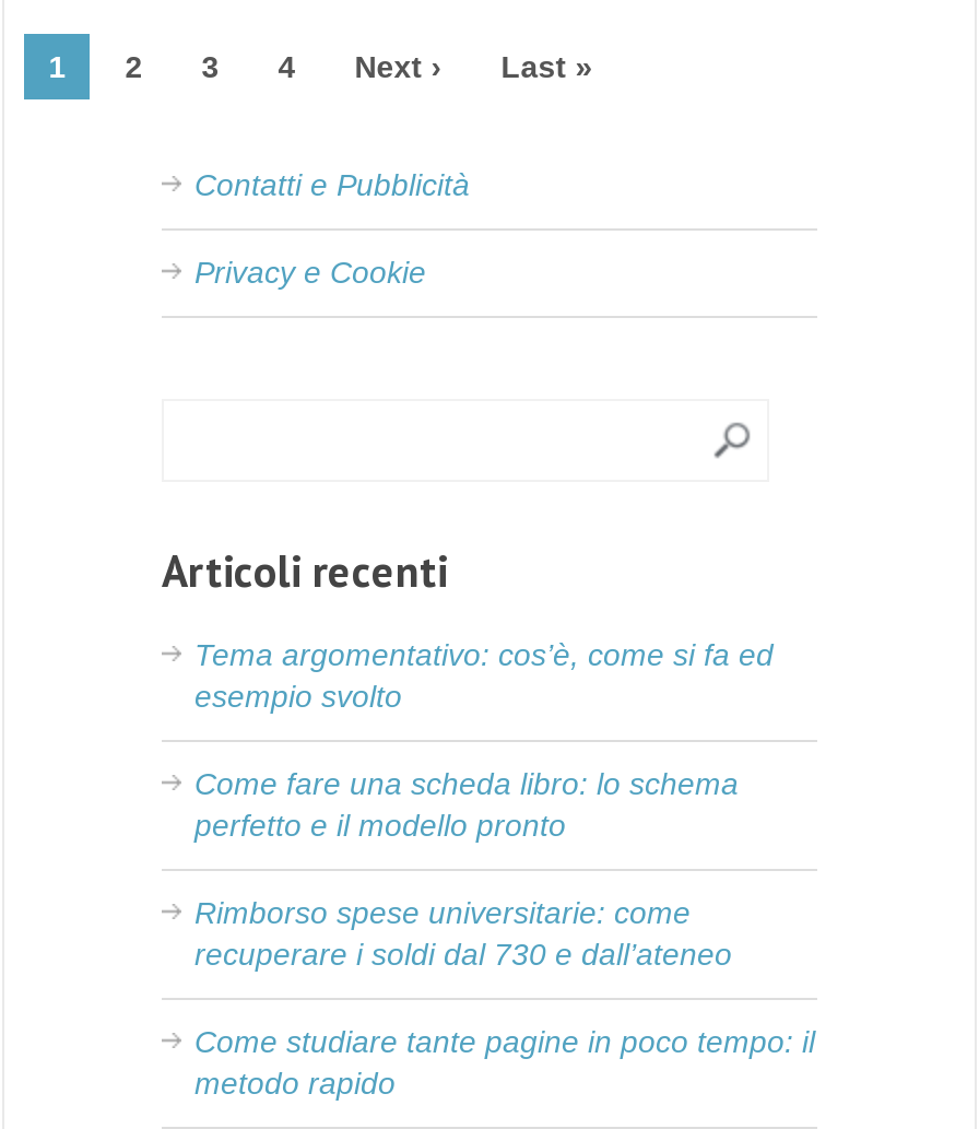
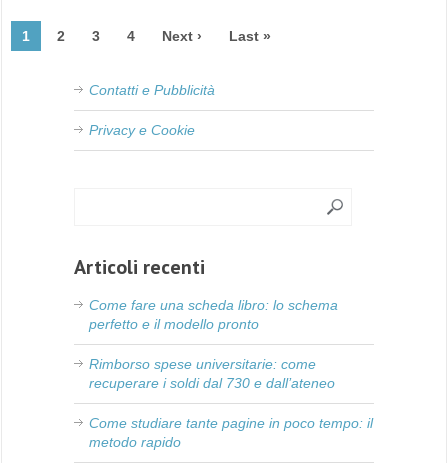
[194,637,774,714] Tema argomentativo: cos’è, come si fa ed | esempio svolto -> none

